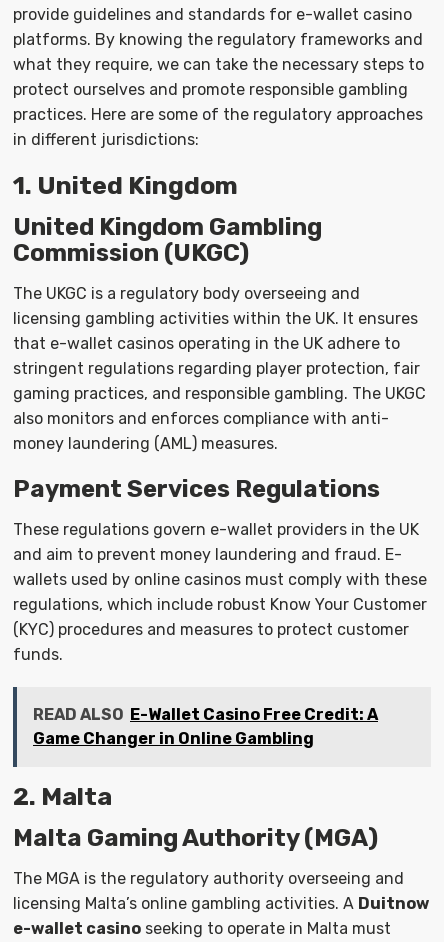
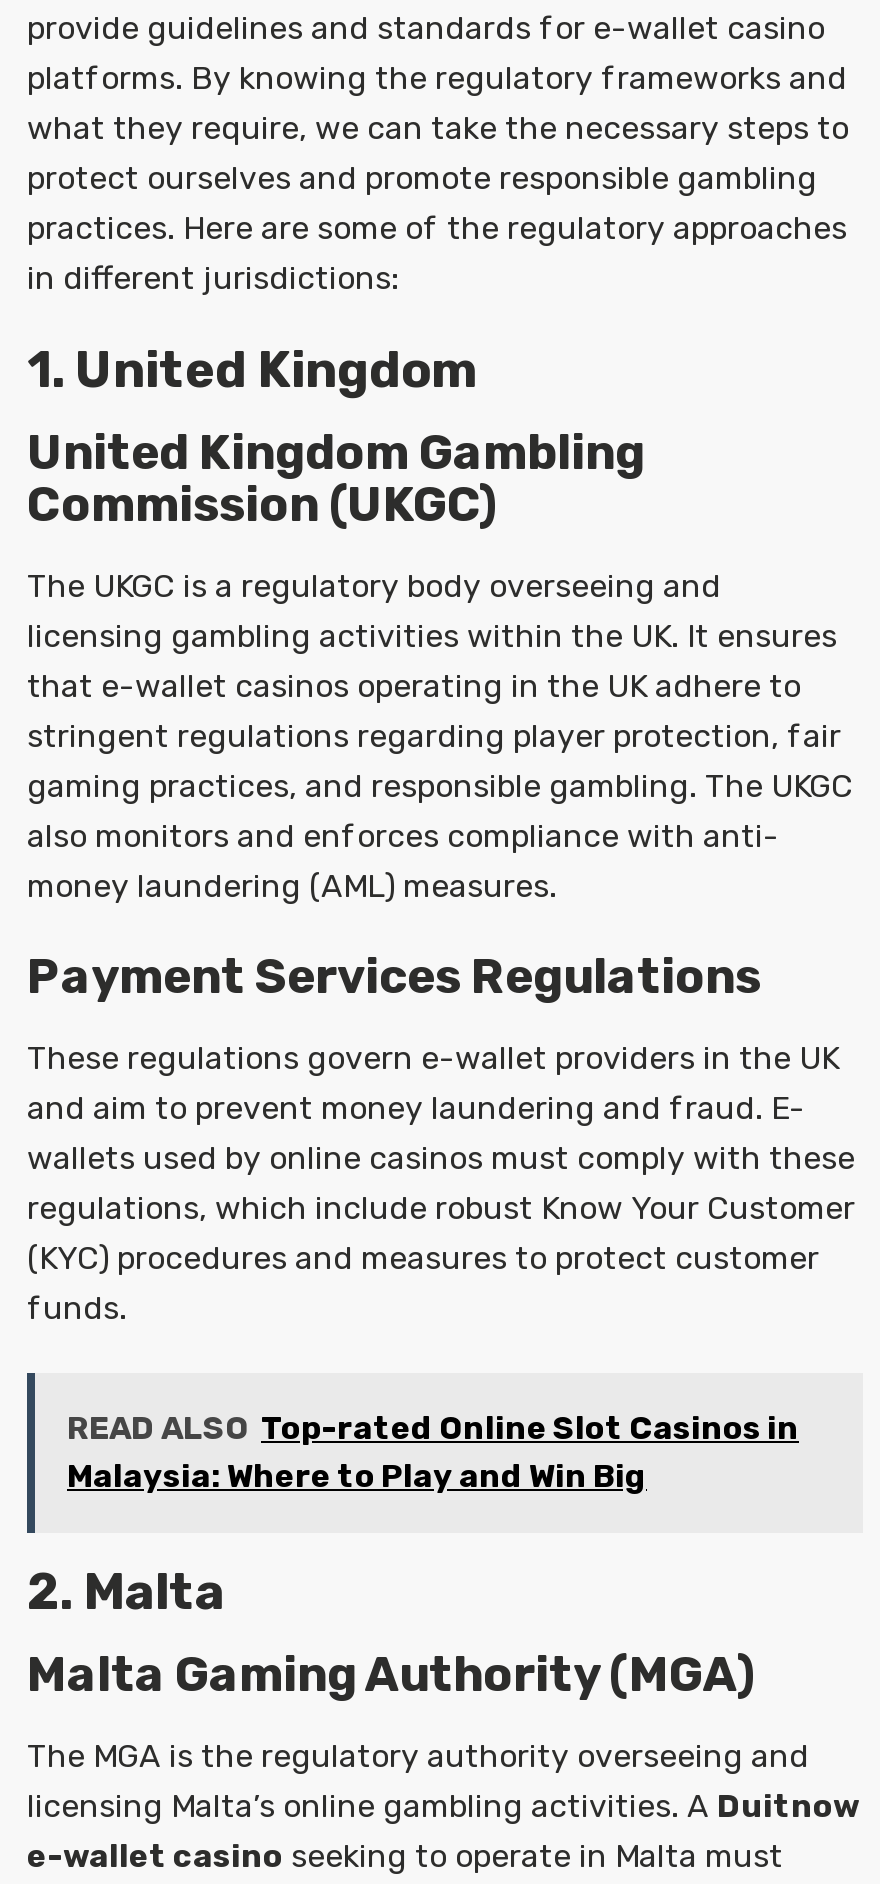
[33,705,378,748] READ ALSO E-Wallet Casino Free Credit: A | Game Changer in Online Gambling -> [67,1410,799,1496] READ ALSO Top-rated Online Slot Casinos in | Malaysia: Where to Play and Win Big

